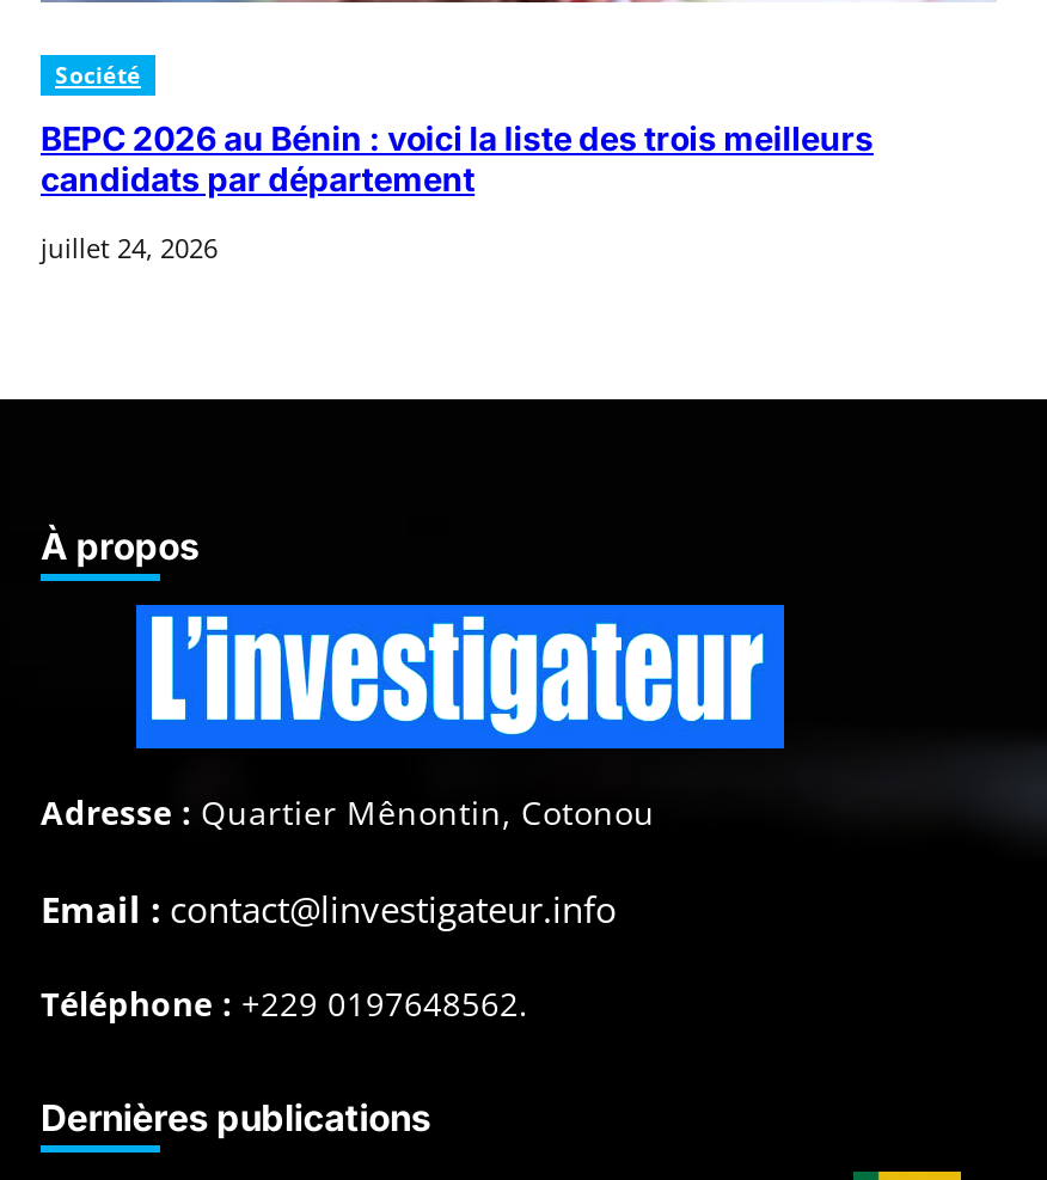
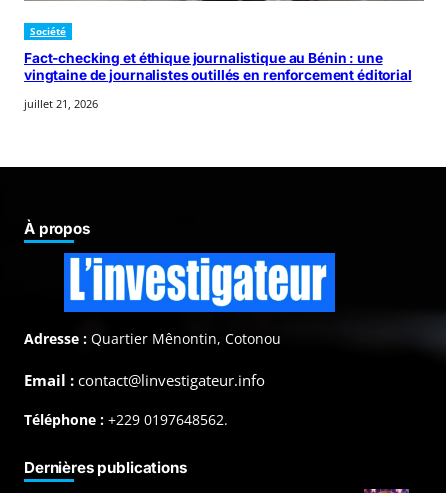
[41,119,874,198] BEPC 2026 au Bénin : voici la liste des trois meilleurs | candidats par département -> [24,50,412,83] Fact-checking et éthique journalistique au Bénin : une | vingtaine de journalistes outillés en renforcement éditorial
[41,229,218,265] juillet 24, 2026 -> [24,96,98,111] juillet 21, 2026

